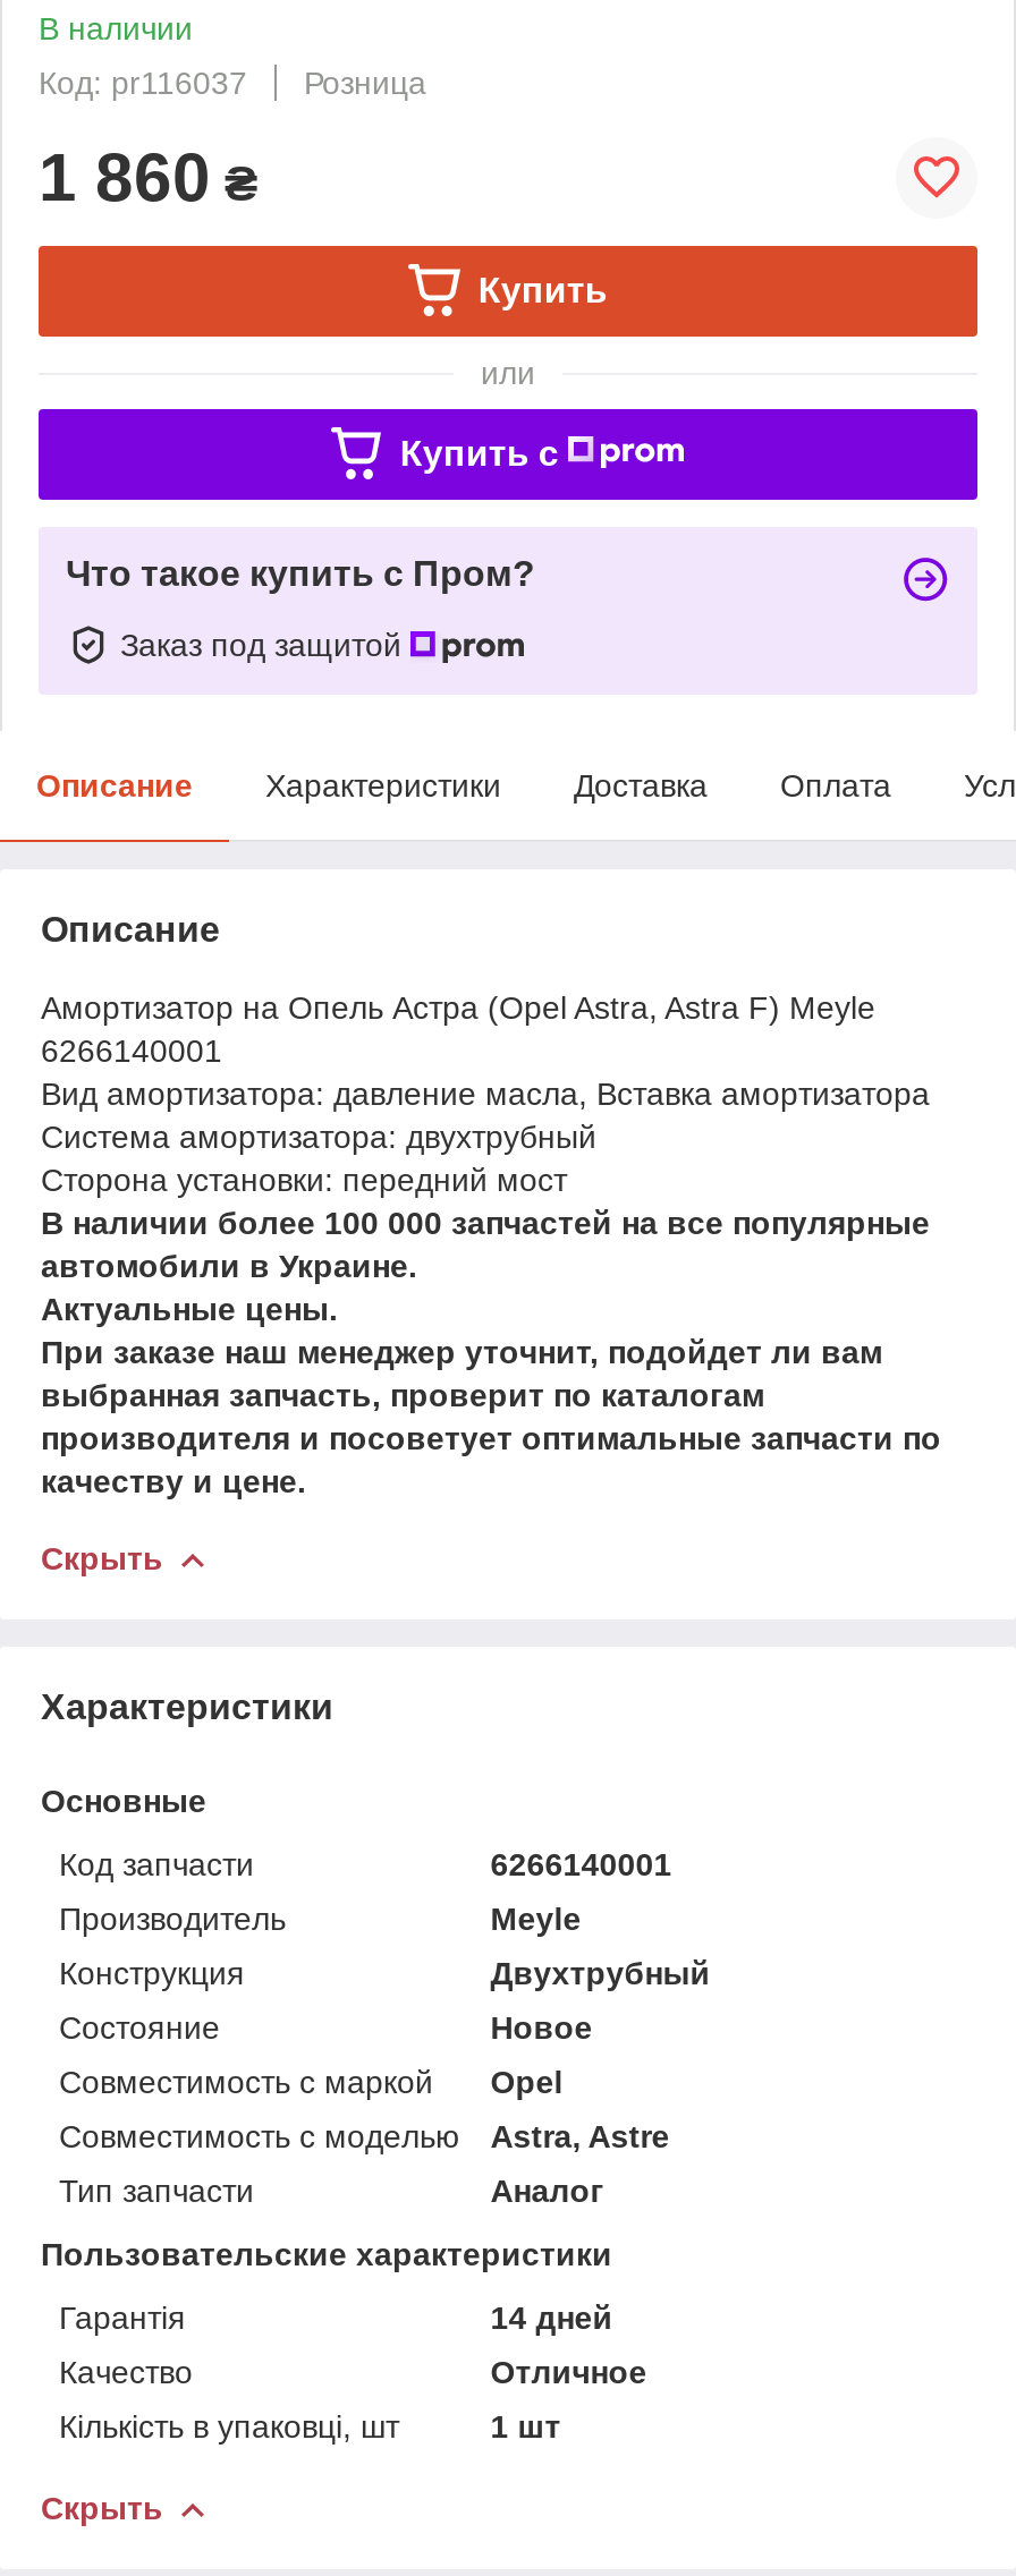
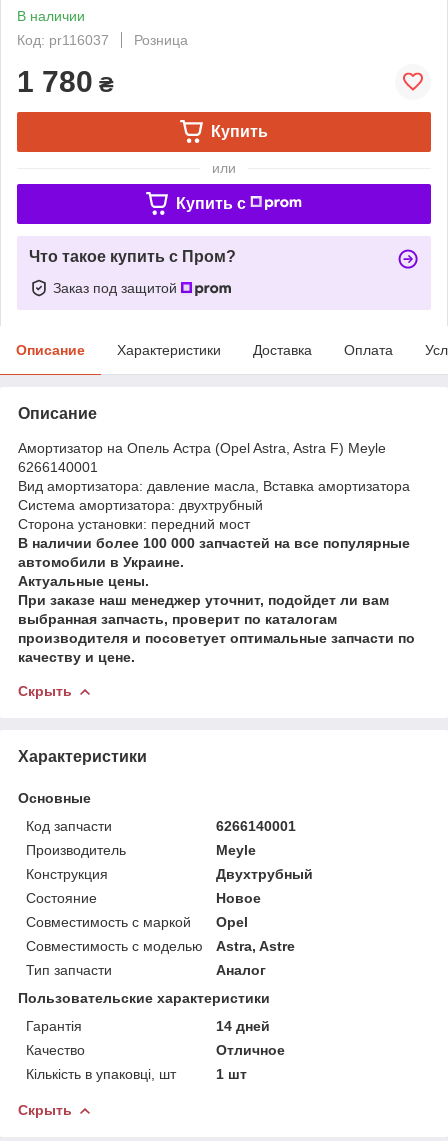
[39,139,259,214] 1 860 ₴ -> [17,65,114,98] 1 780 ₴

